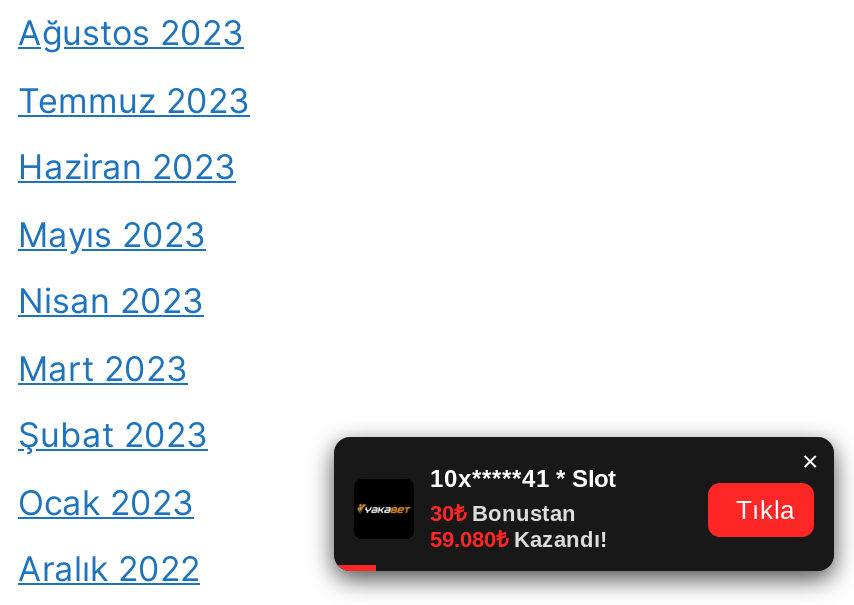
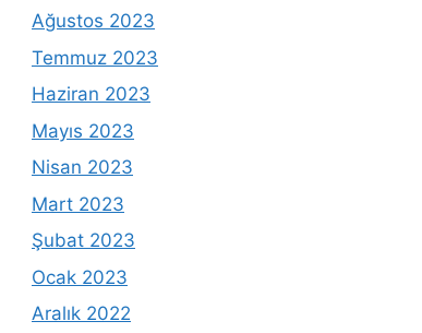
[322,433,846,591] [image] -> none

